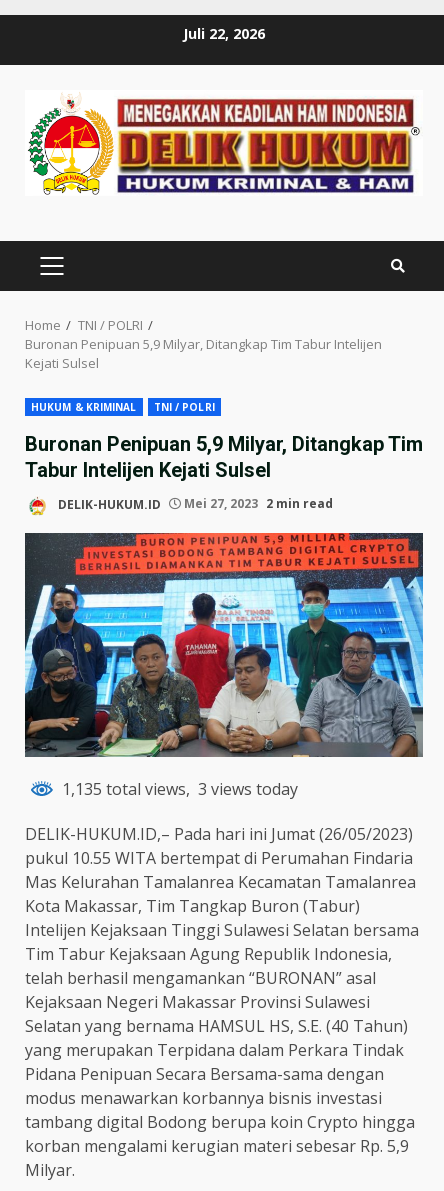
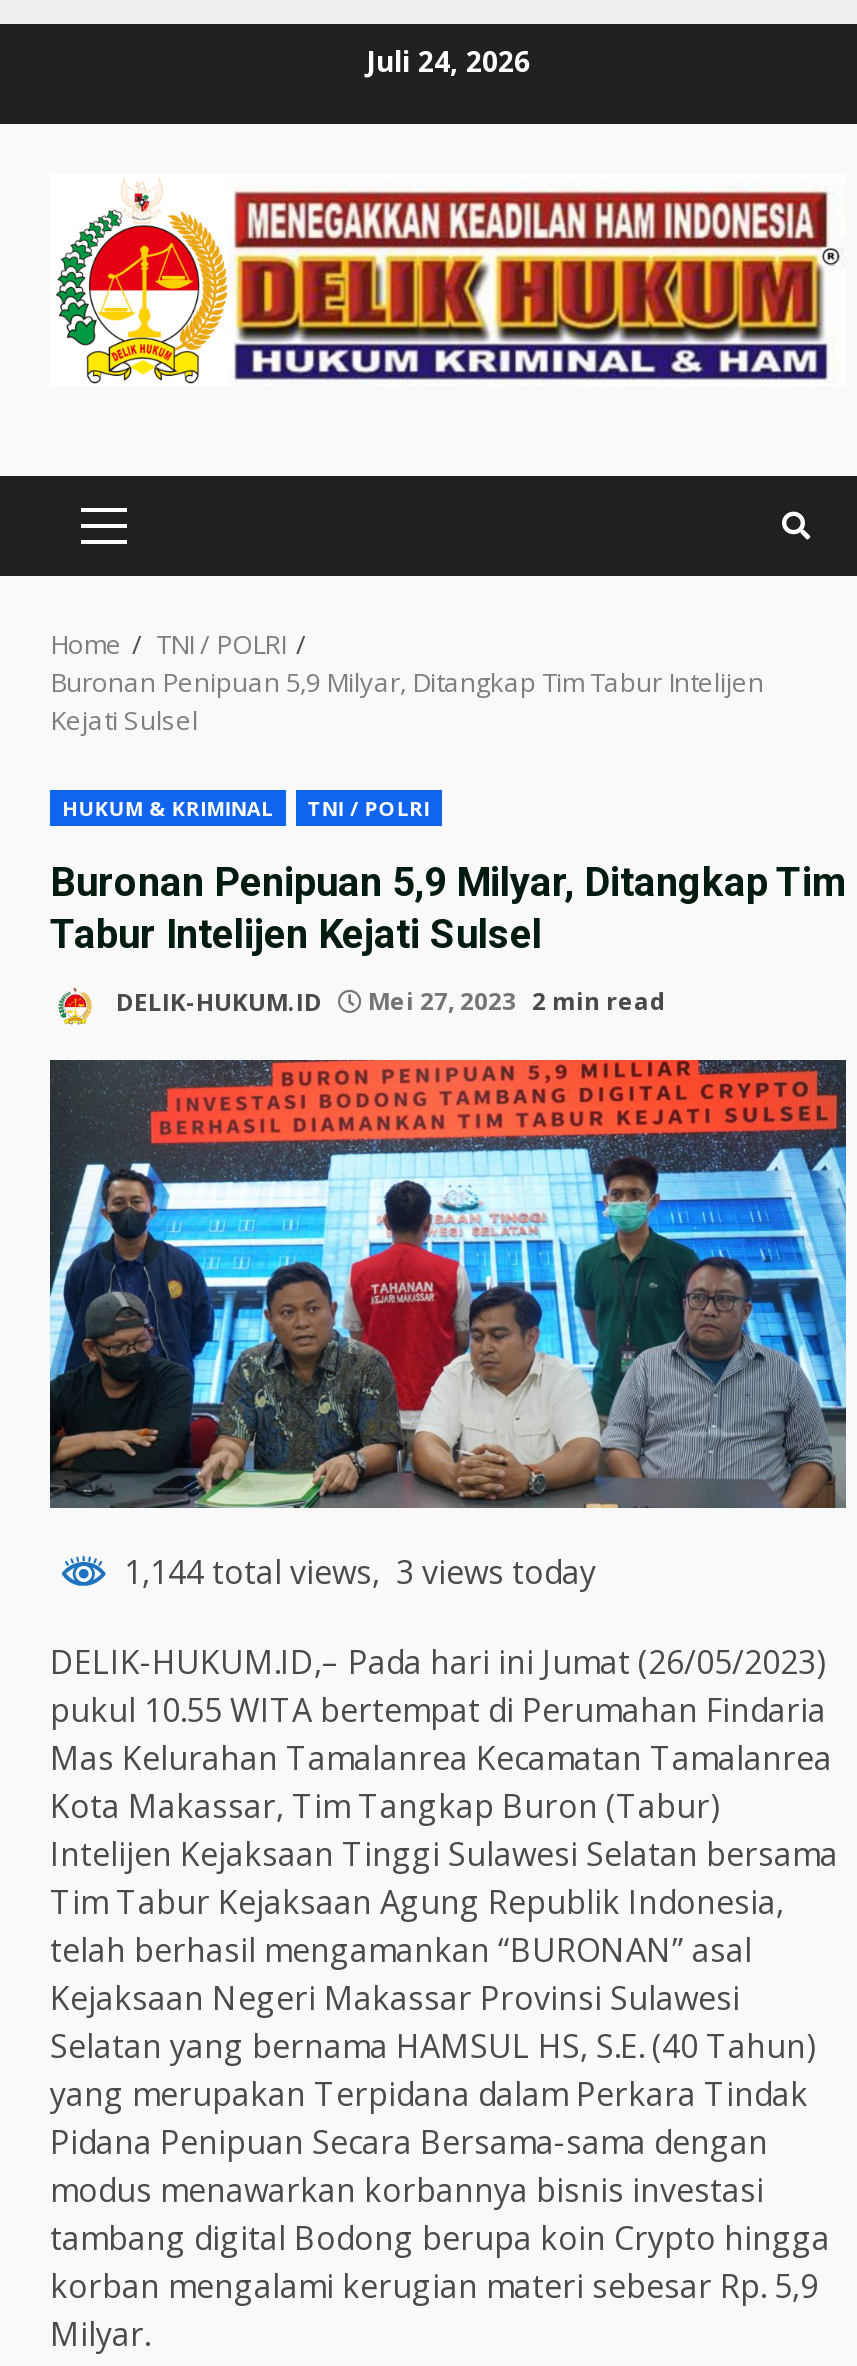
[183,23,265,42] Juli 22, 2026 -> [366,41,530,79] Juli 24, 2026
[54,778,298,800] 1,135 total views, 3 views today -> [108,1549,596,1593] 1,144 total views, 3 views today

